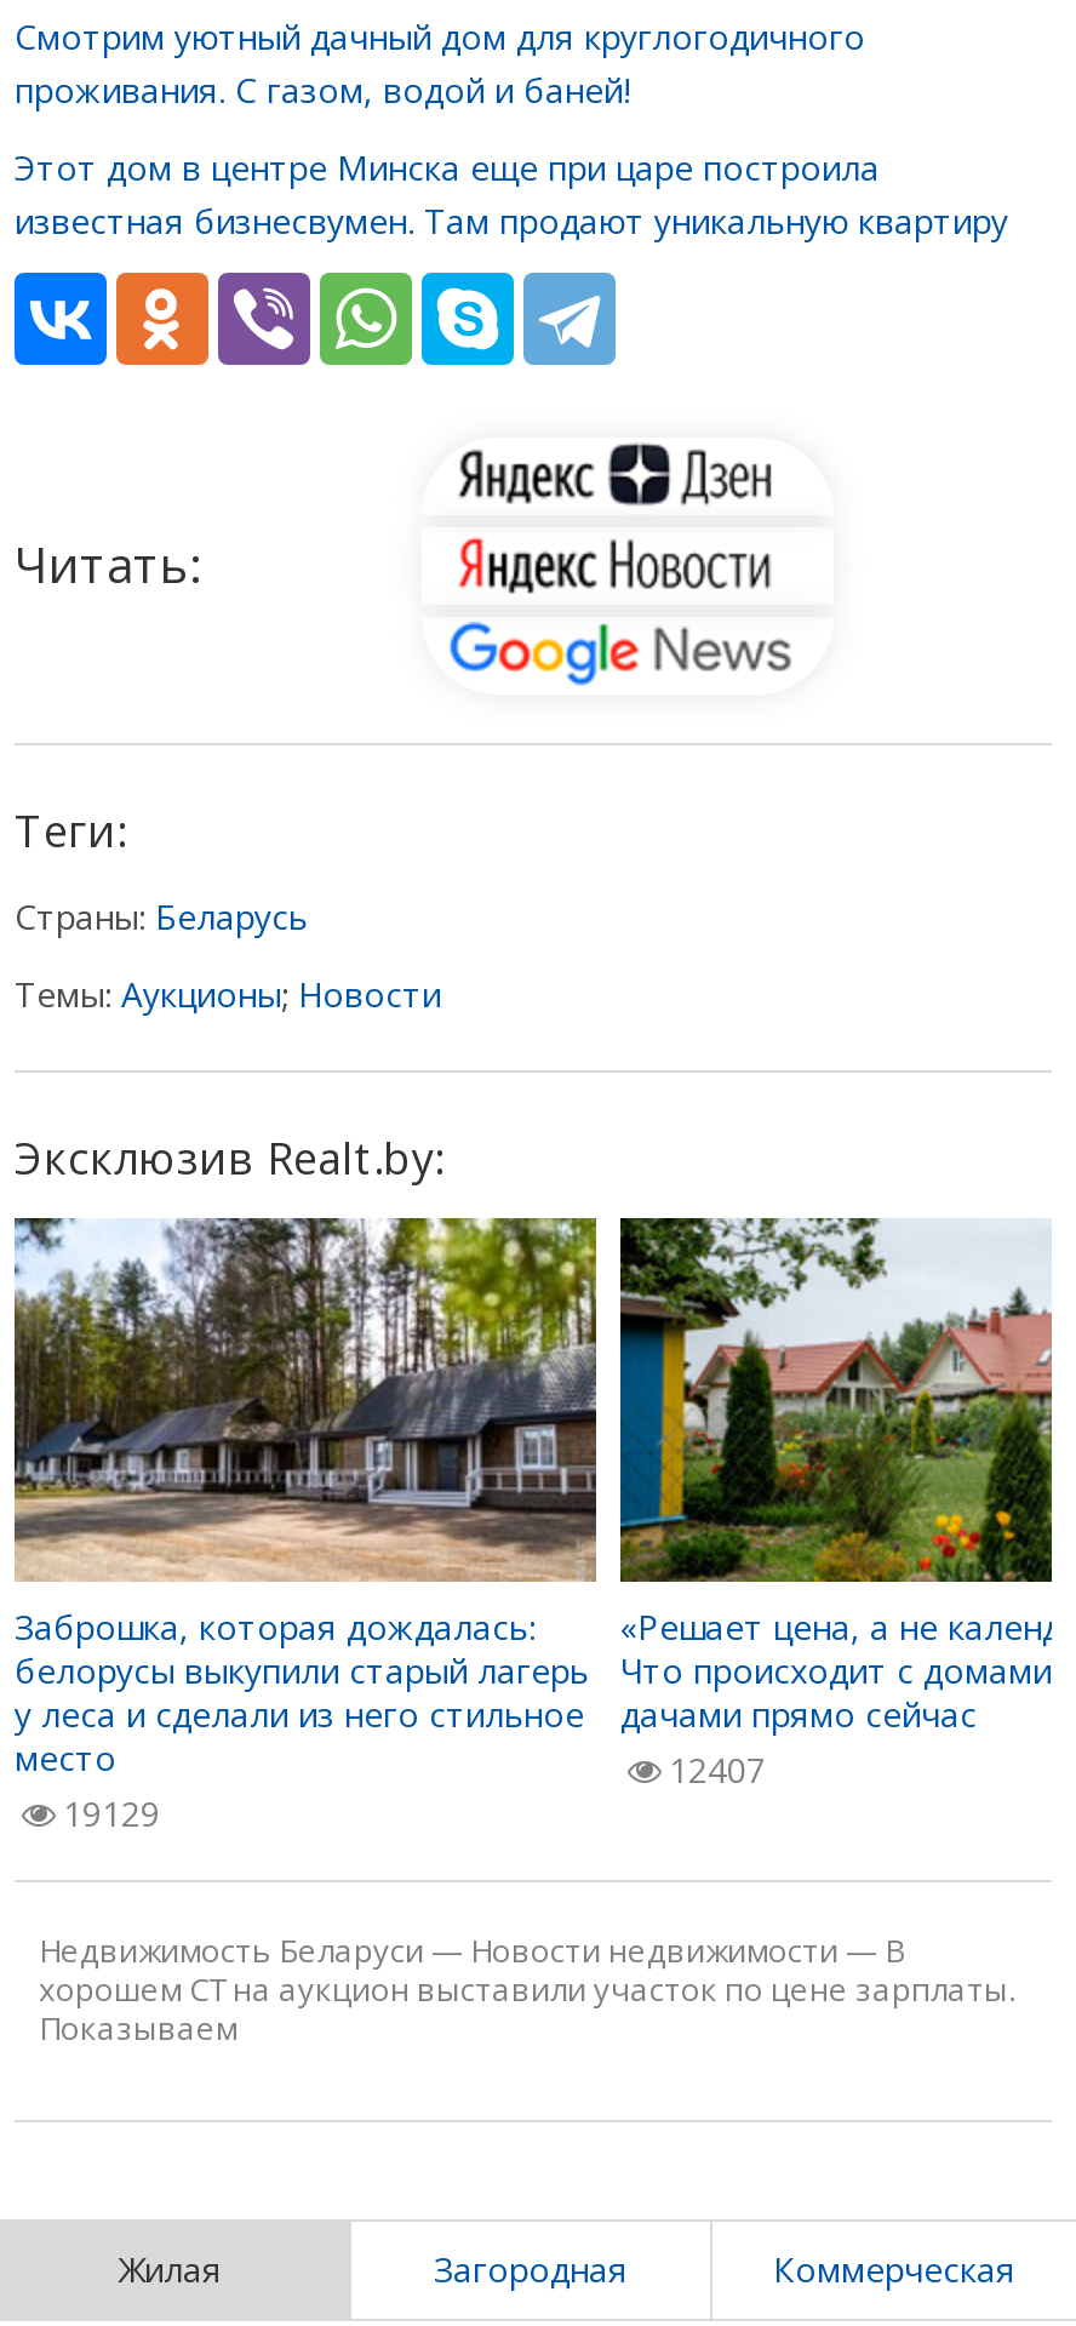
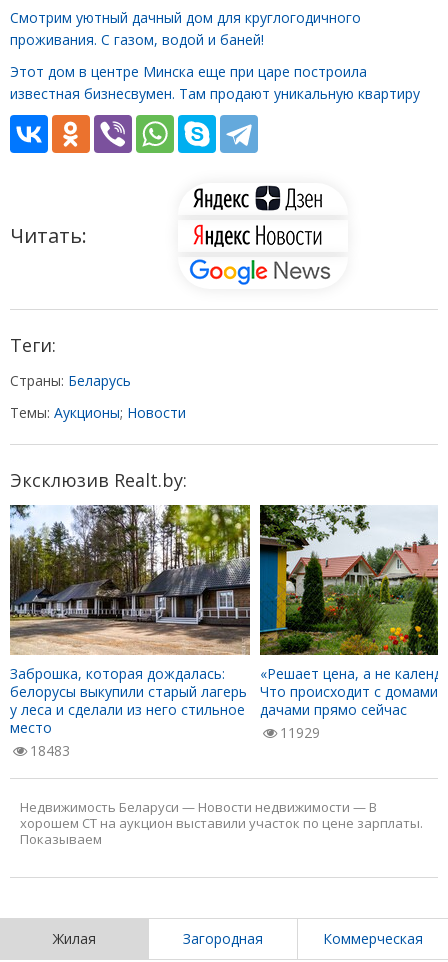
[669,1747,766,1793] 12407 -> [280,723,320,742] 11929
[63,1790,160,1836] 19129 -> [30,741,70,760] 18483

